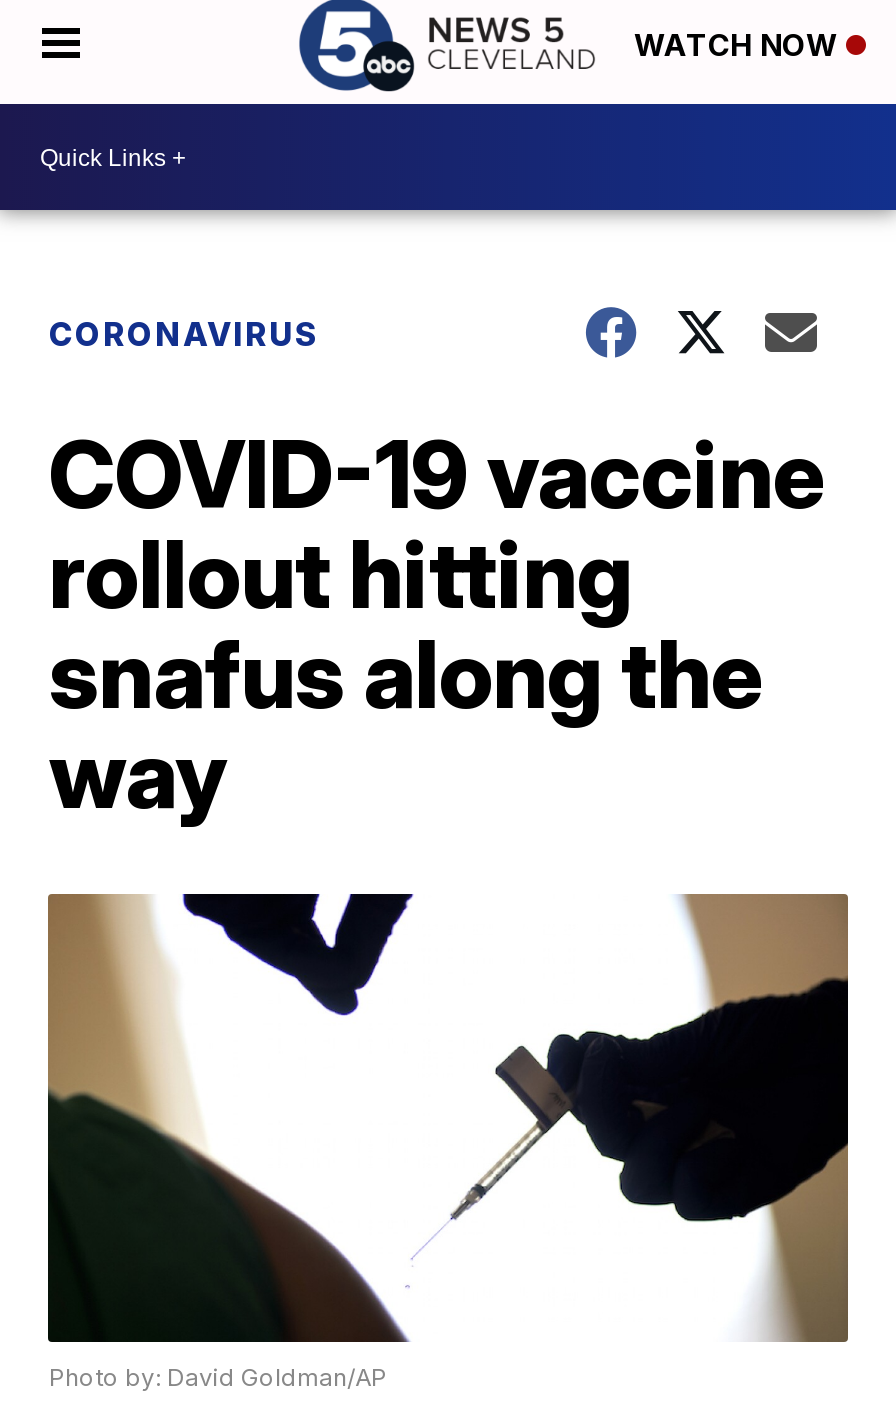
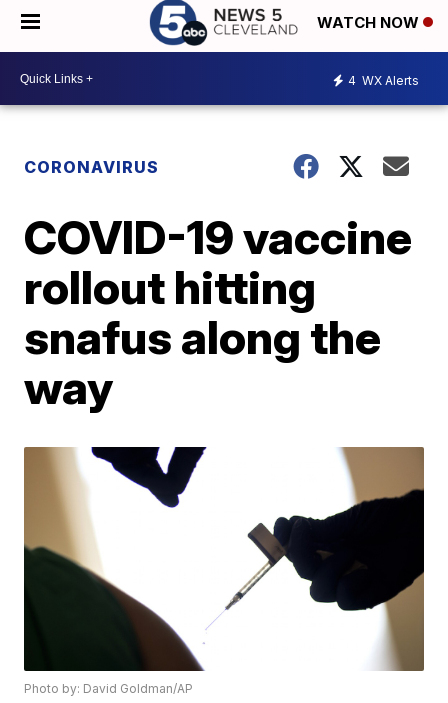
none -> [348,72,419,87] 4 WX Alerts

